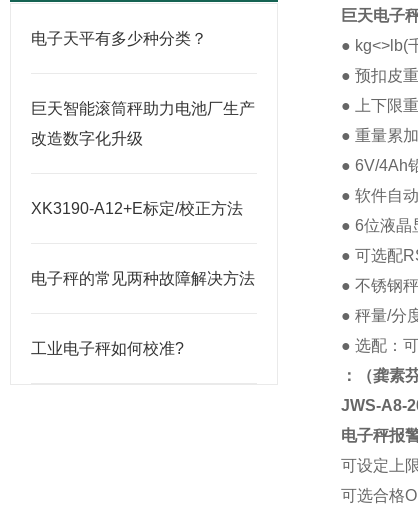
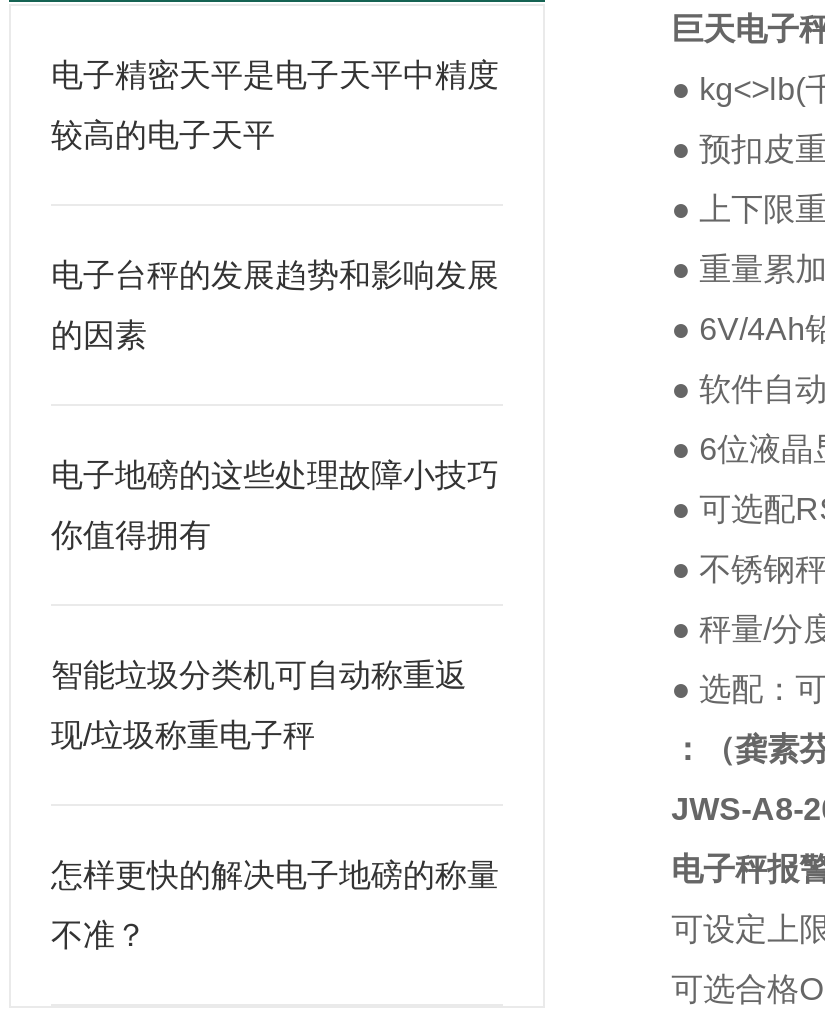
[31,30,207,47] 电子天平有多少种分类？ -> [51,58,499,152] 电子精密天平是电子天平中精度 | 较高的电子天平
[31,100,255,147] 巨天智能滚筒秤助力电池厂生产 | 改造数字化升级 -> [51,258,499,352] 电子台秤的发展趋势和影响发展 | 的因素
[31,200,243,217] XK3190-A12+E标定/校正方法 -> [51,458,499,552] 电子地磅的这些处理故障小技巧 | 你值得拥有
[31,270,255,287] 电子秤的常见两种故障解决方法 -> [51,658,467,752] 智能垃圾分类机可自动称重返 | 现/垃圾称重电子秤
[31,340,184,357] 工业电子秤如何校准? -> [51,858,499,952] 怎样更快的解决电子地磅的称量 | 不准？

